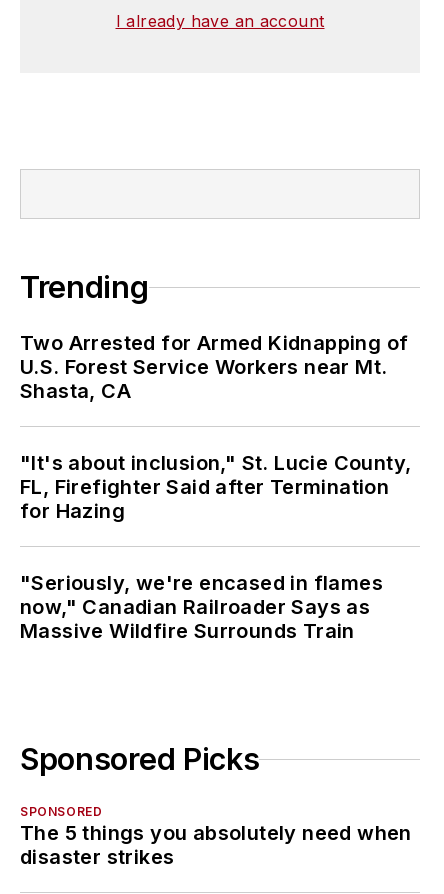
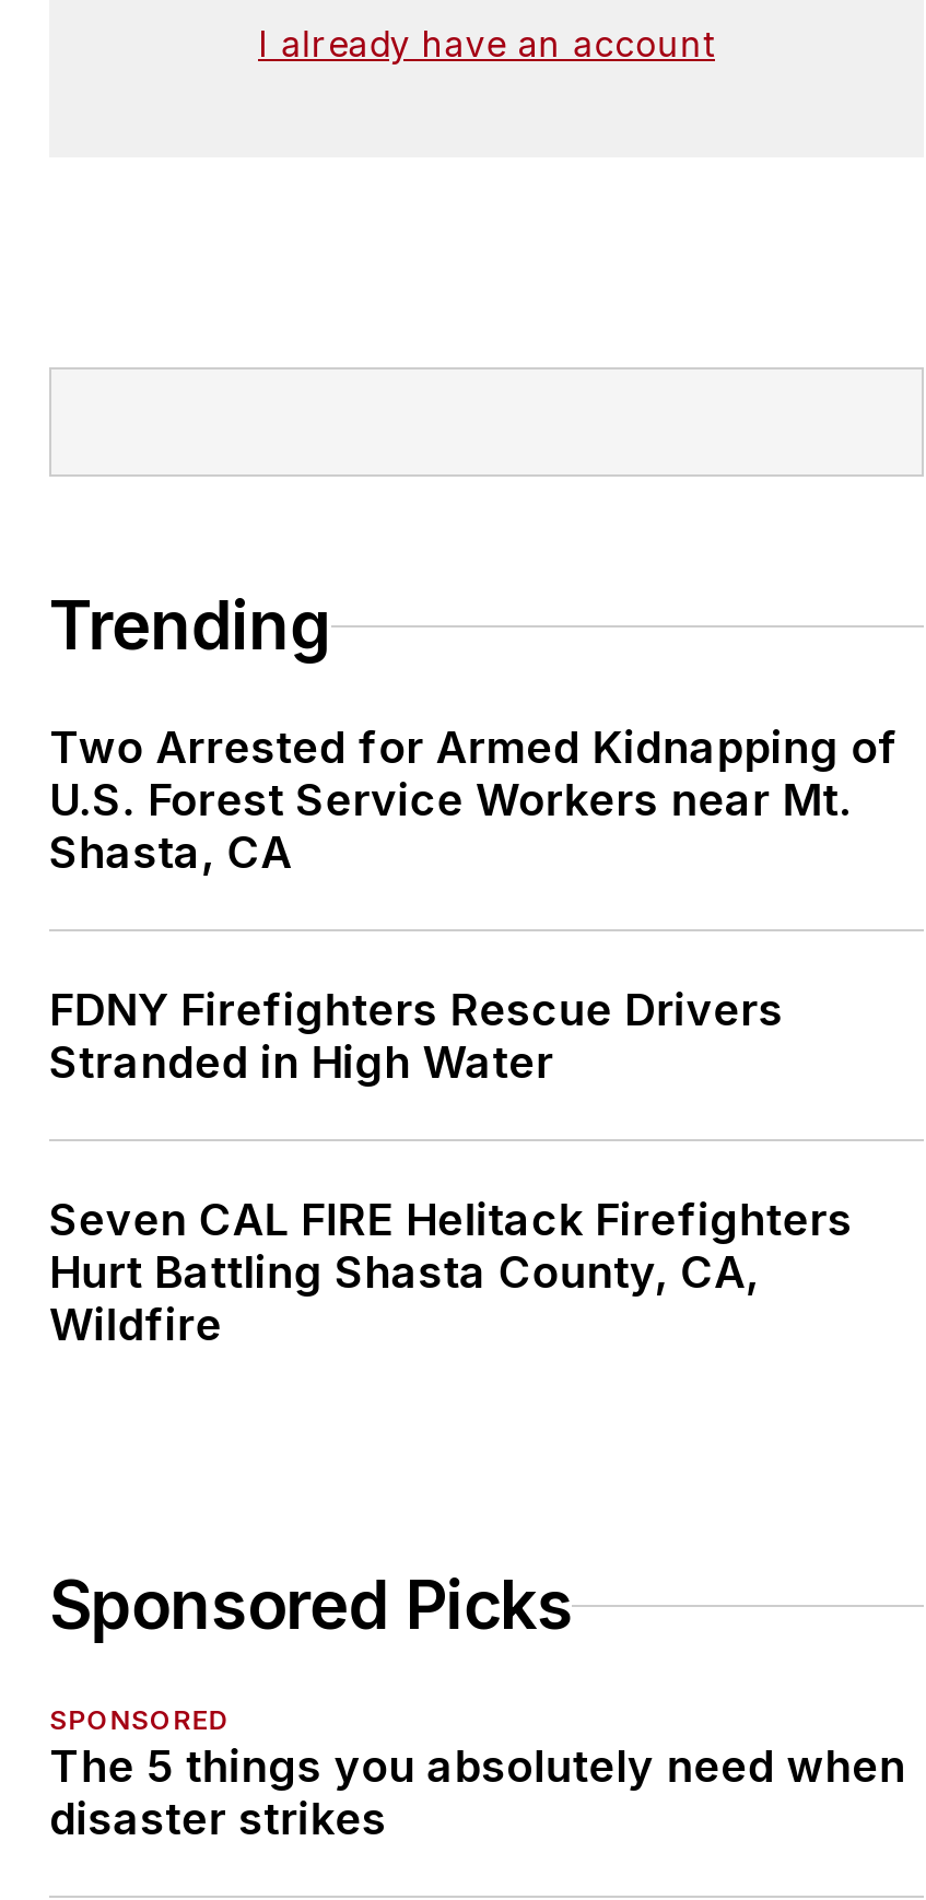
[20,451,411,523] "It's about inclusion," St. Lucie County, | FL, Firefighter Said after Termination | for Hazing -> [49,984,783,1089] FDNY Firefighters Rescue Drivers | Stranded in High Water
[20,571,383,643] "Seriously, we're encased in flames | now," Canadian Railroader Says as | Massive Wildfire Surrounds Train -> [49,1194,853,1351] Seven CAL FIRE Helitack Firefighters | Hurt Battling Shasta County, CA, | Wildfire

